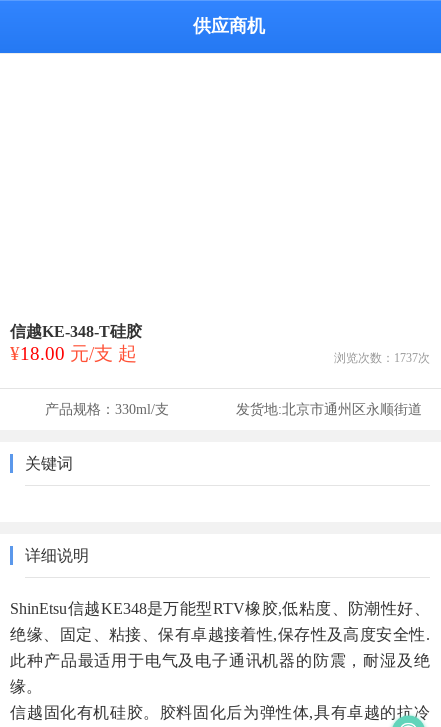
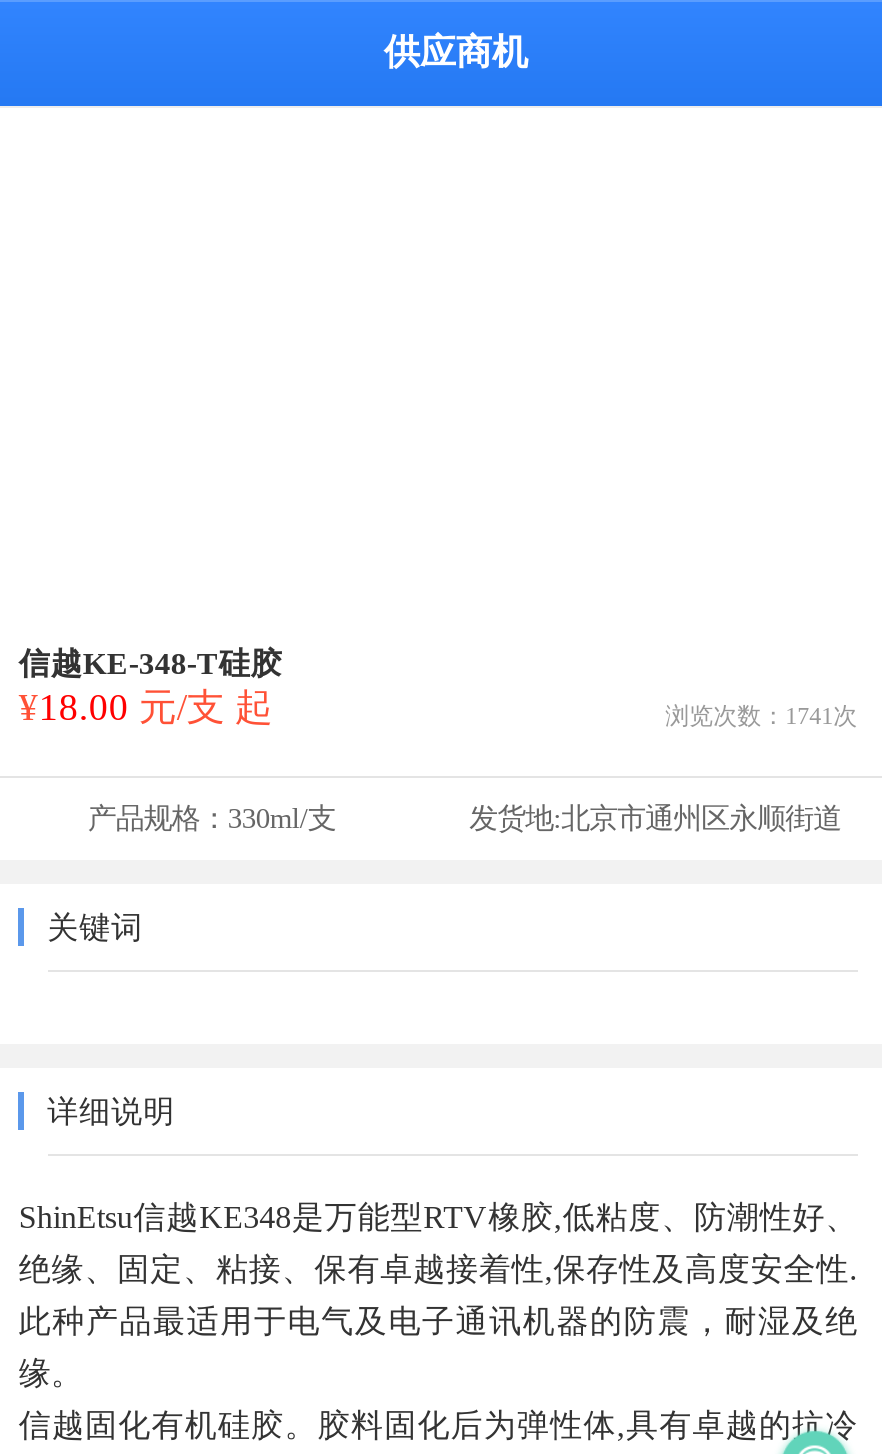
[334,351,430,365] 浏览次数：1737次 -> [665,701,857,729] 浏览次数：1741次

